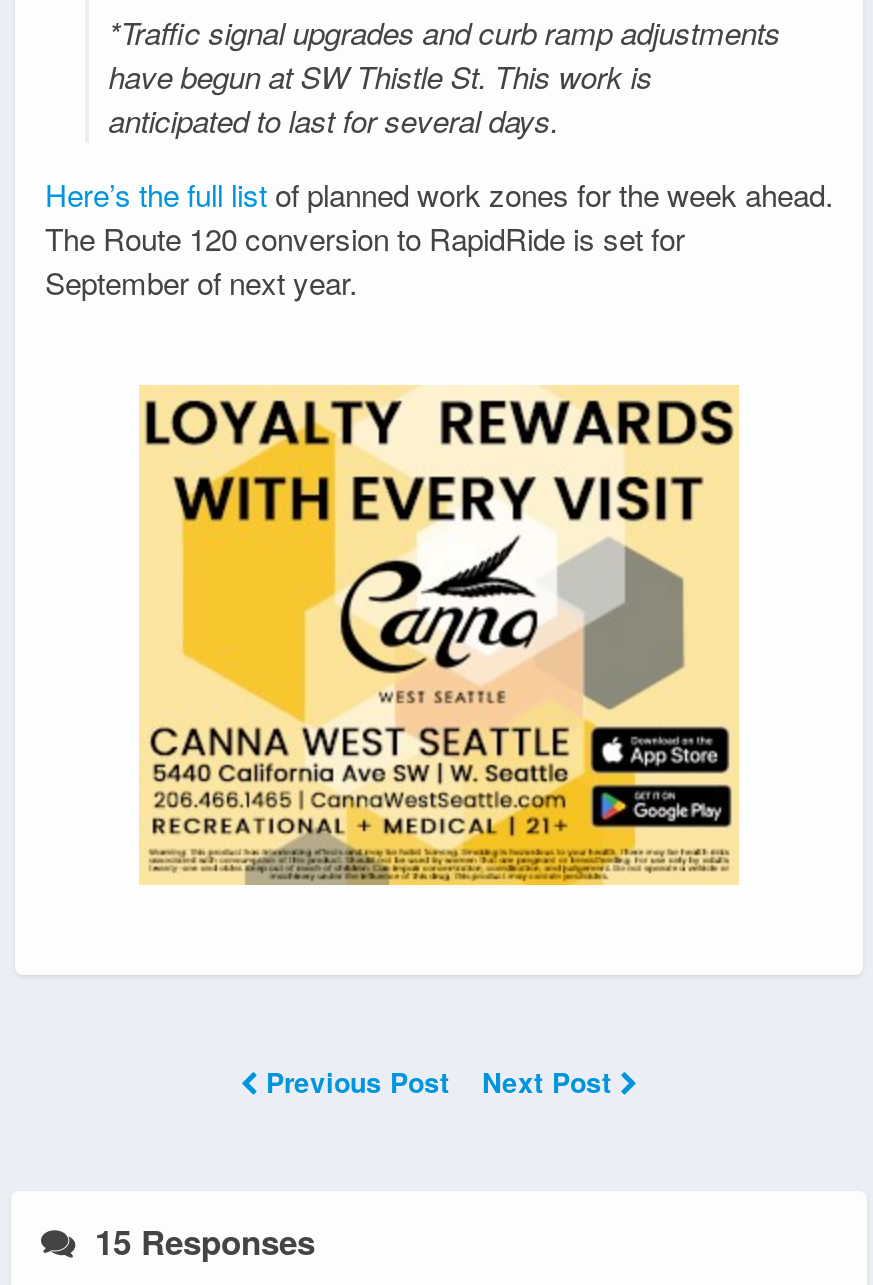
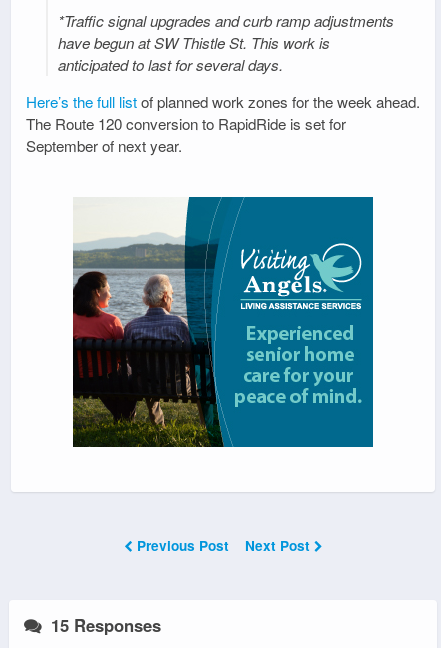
[139,385,739,887] [image] -> [72,196,374,448] [image]

